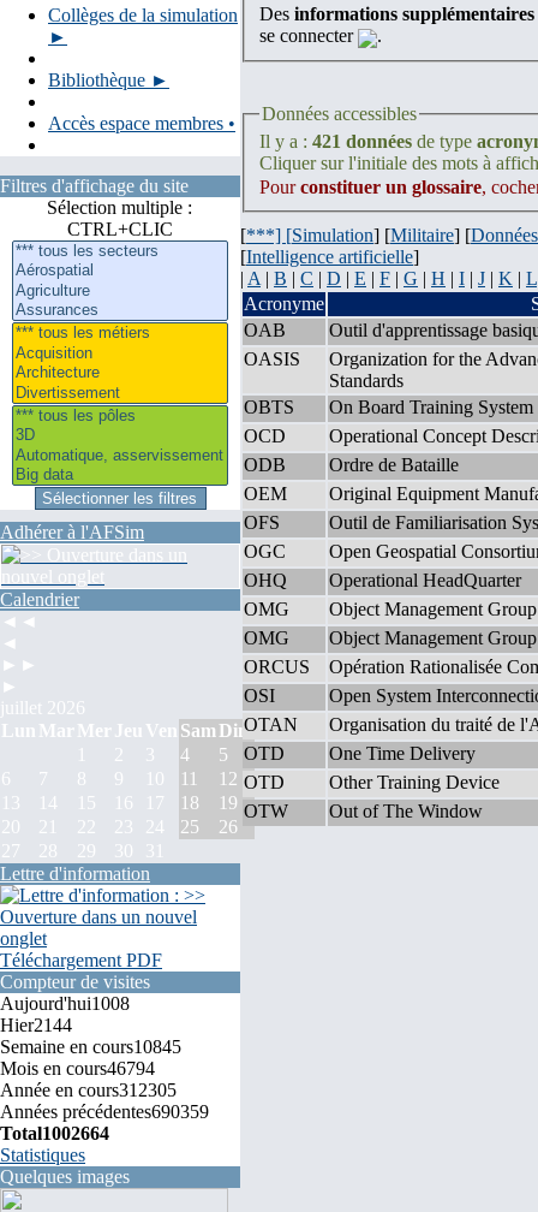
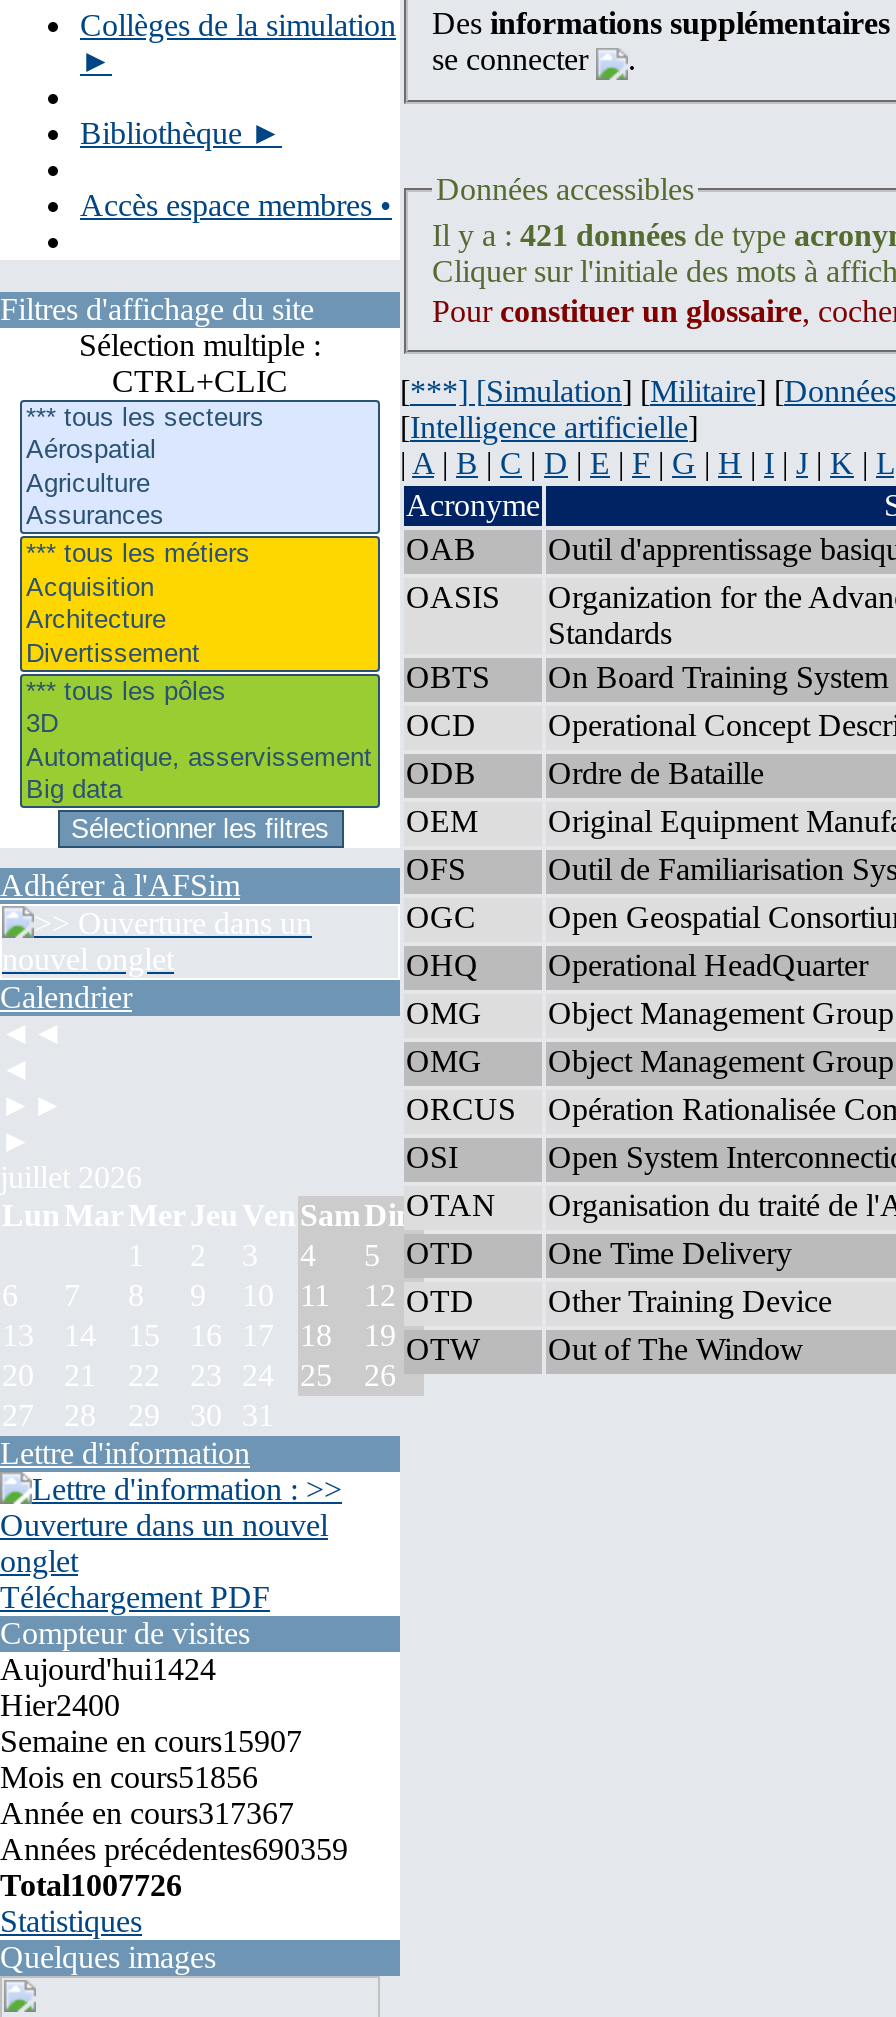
[0,994,130,1014] Aujourd'hui1008 -> [0,1653,216,1687] Aujourd'hui1424
[0,1015,72,1036] Hier2144 -> [0,1689,120,1723] Hier2400
[0,1037,181,1057] Semaine en cours10845 -> [0,1725,302,1759] Semaine en cours15907
[0,1058,155,1079] Mois en cours46794 -> [0,1761,258,1795] Mois en cours51856
[0,1080,177,1101] Année en cours312305 -> [0,1797,294,1831] Année en cours317367
[0,1123,109,1144] Total1002664 -> [0,1869,182,1903] Total1007726

